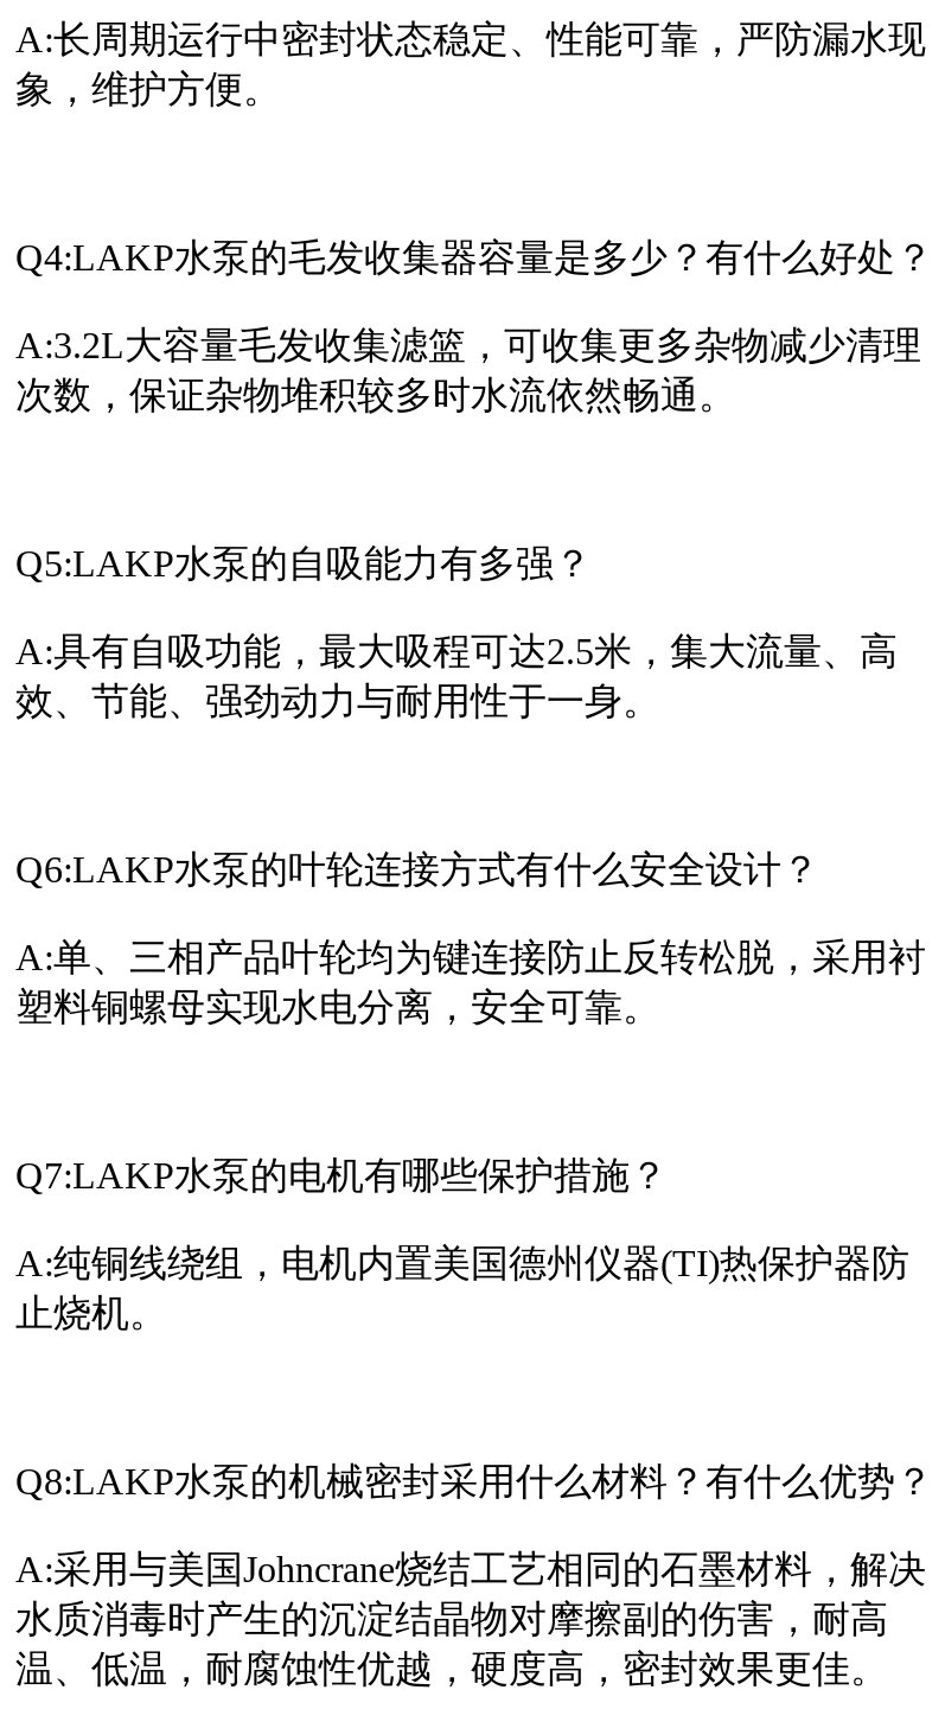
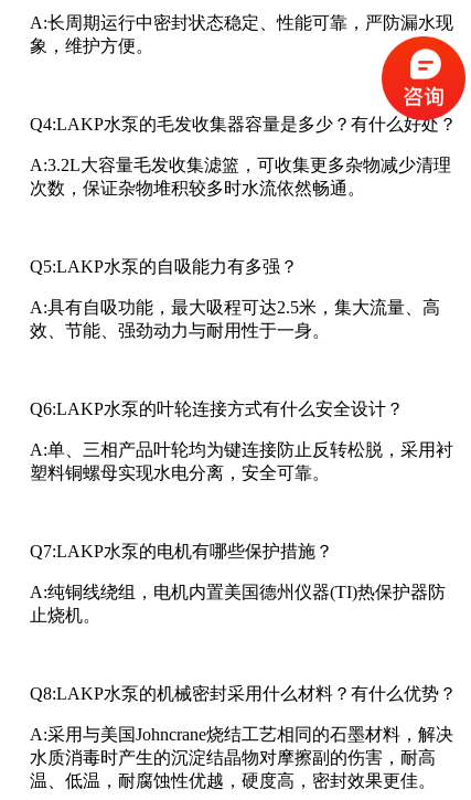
none -> [381,35,467,111] [image]

